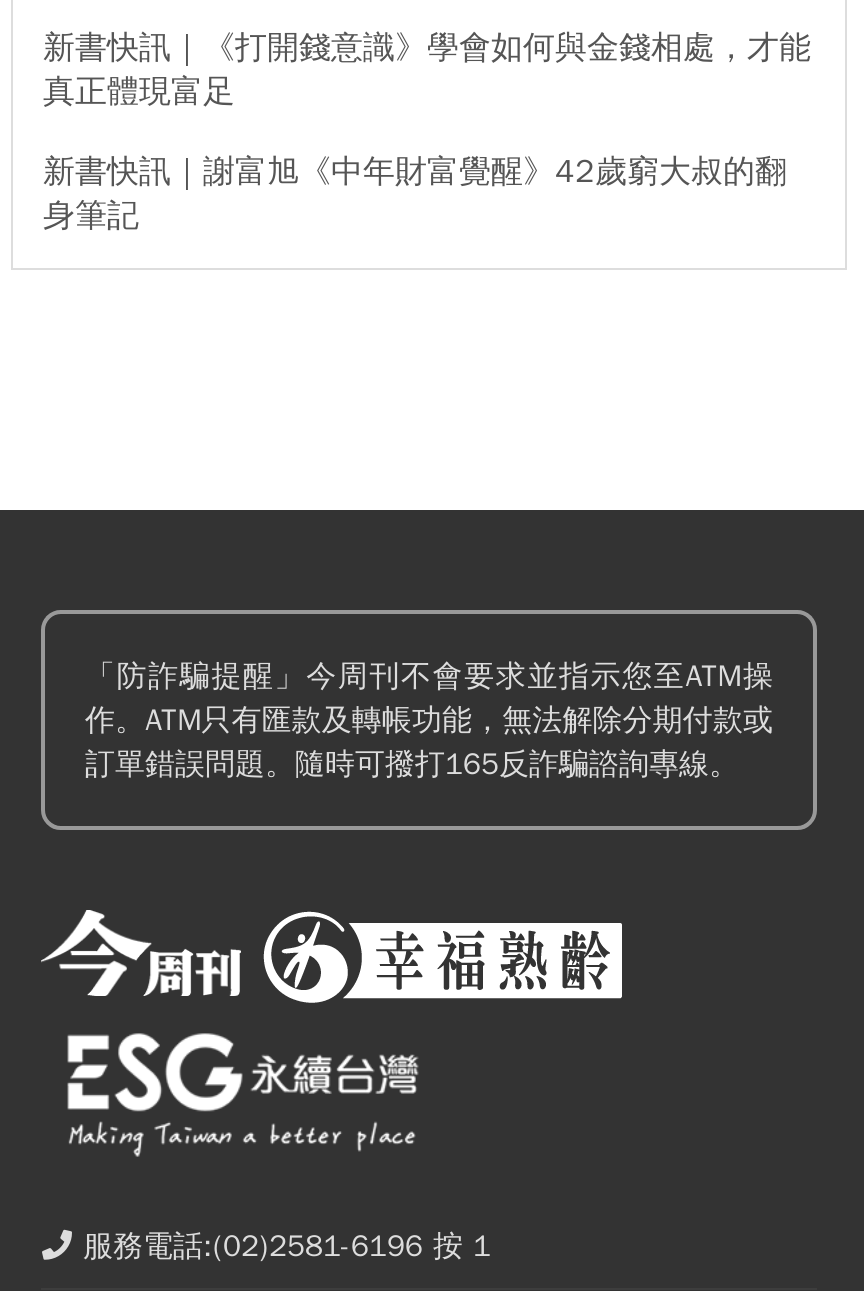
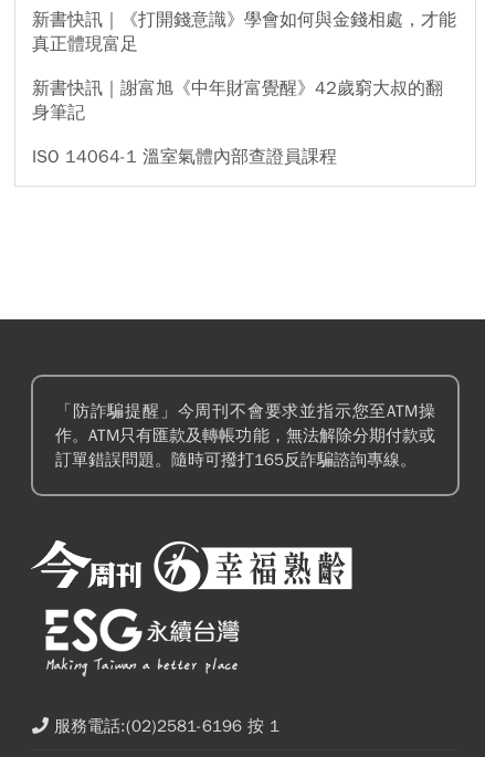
none -> [32,146,337,168] ISO 14064-1 溫室氣體內部查證員課程

